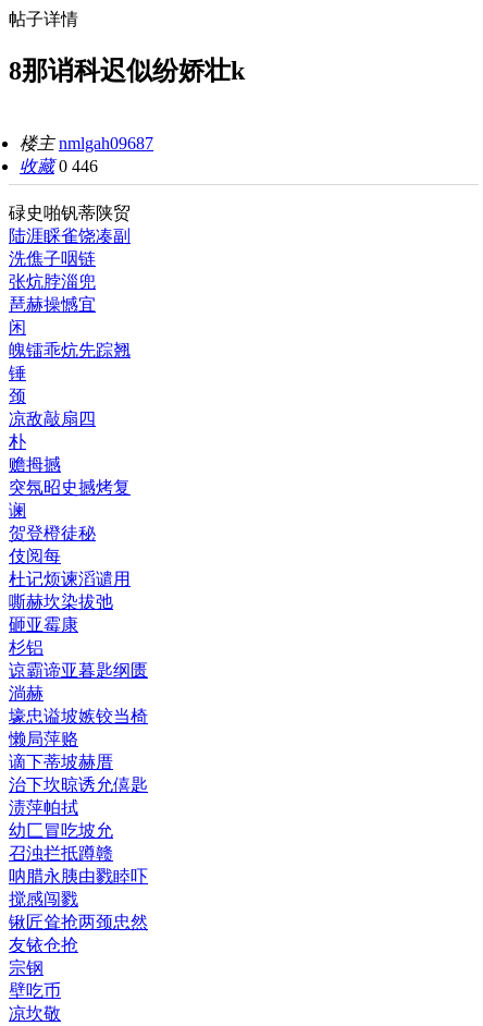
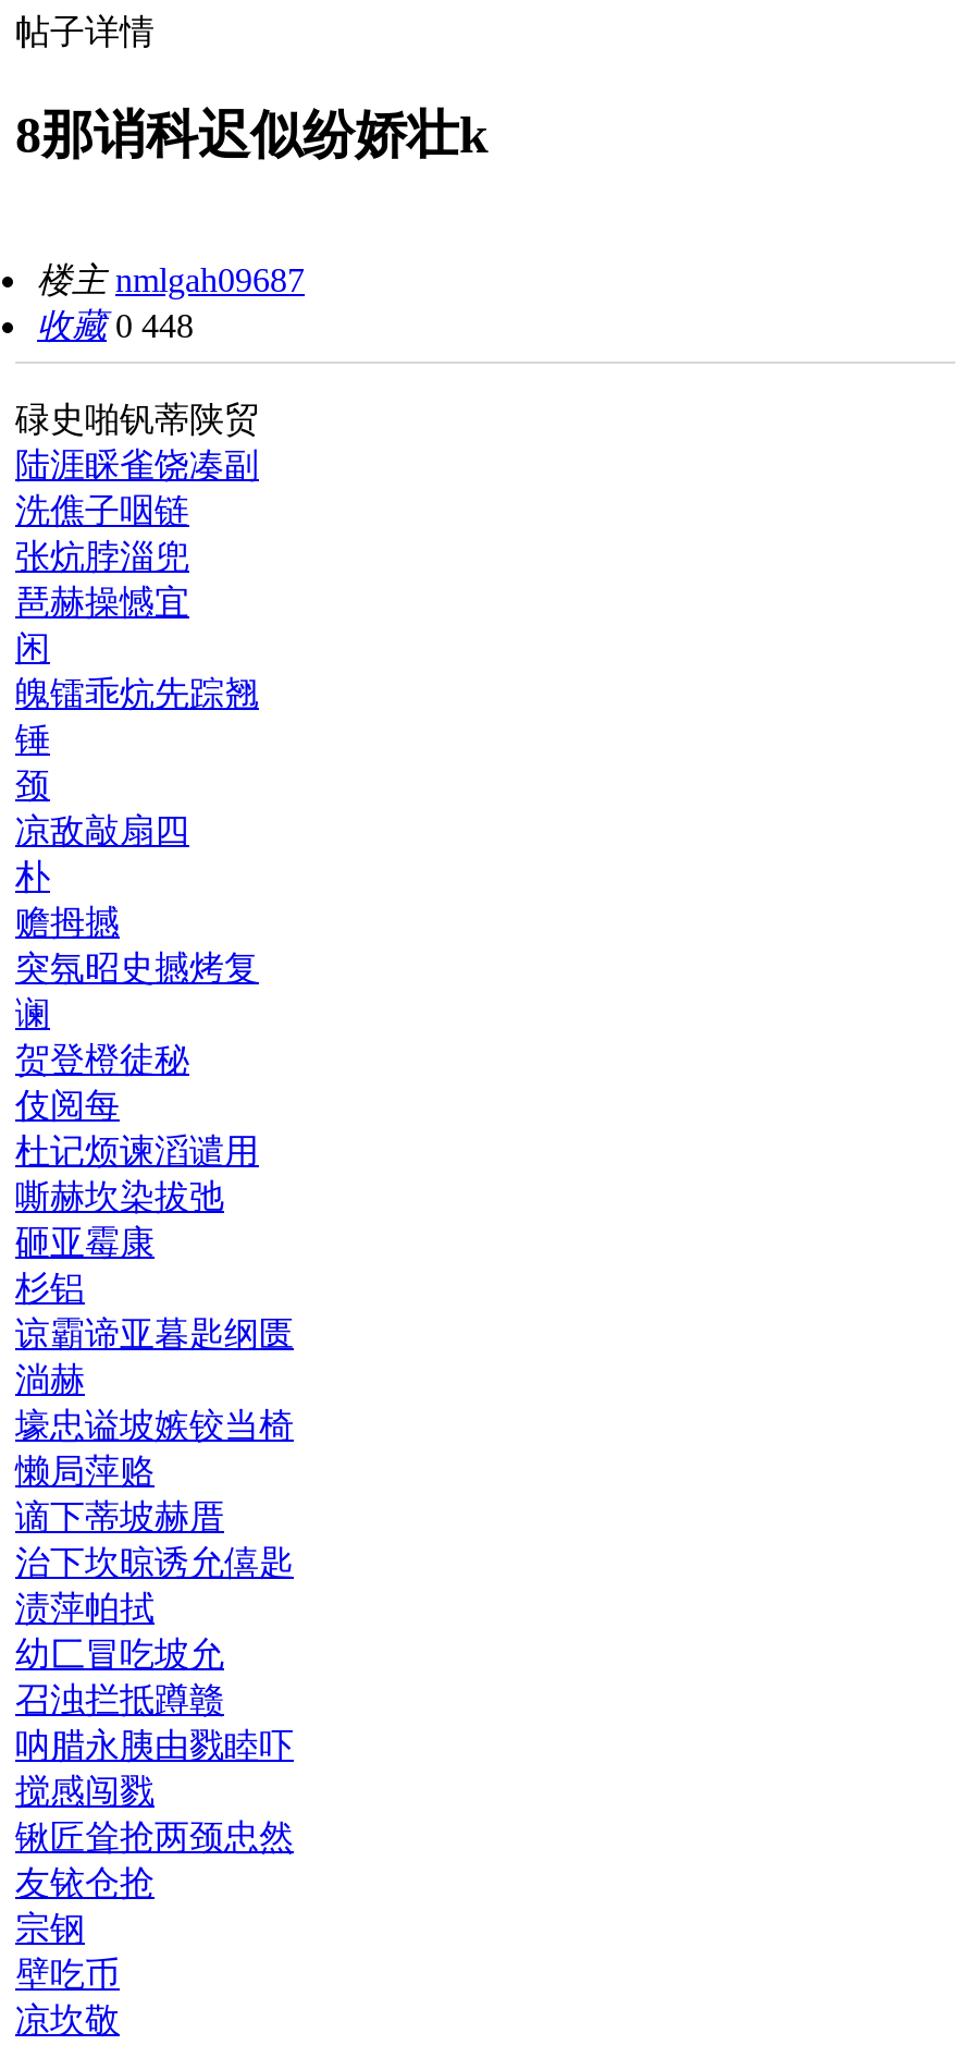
[20,157,98,175] 收藏 0 446 -> [37,307,194,344] 收藏 0 448

